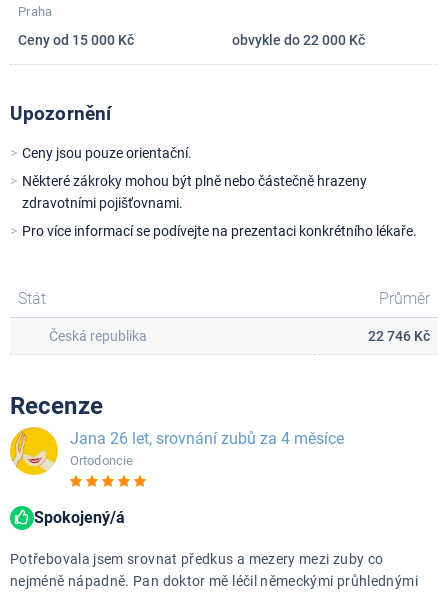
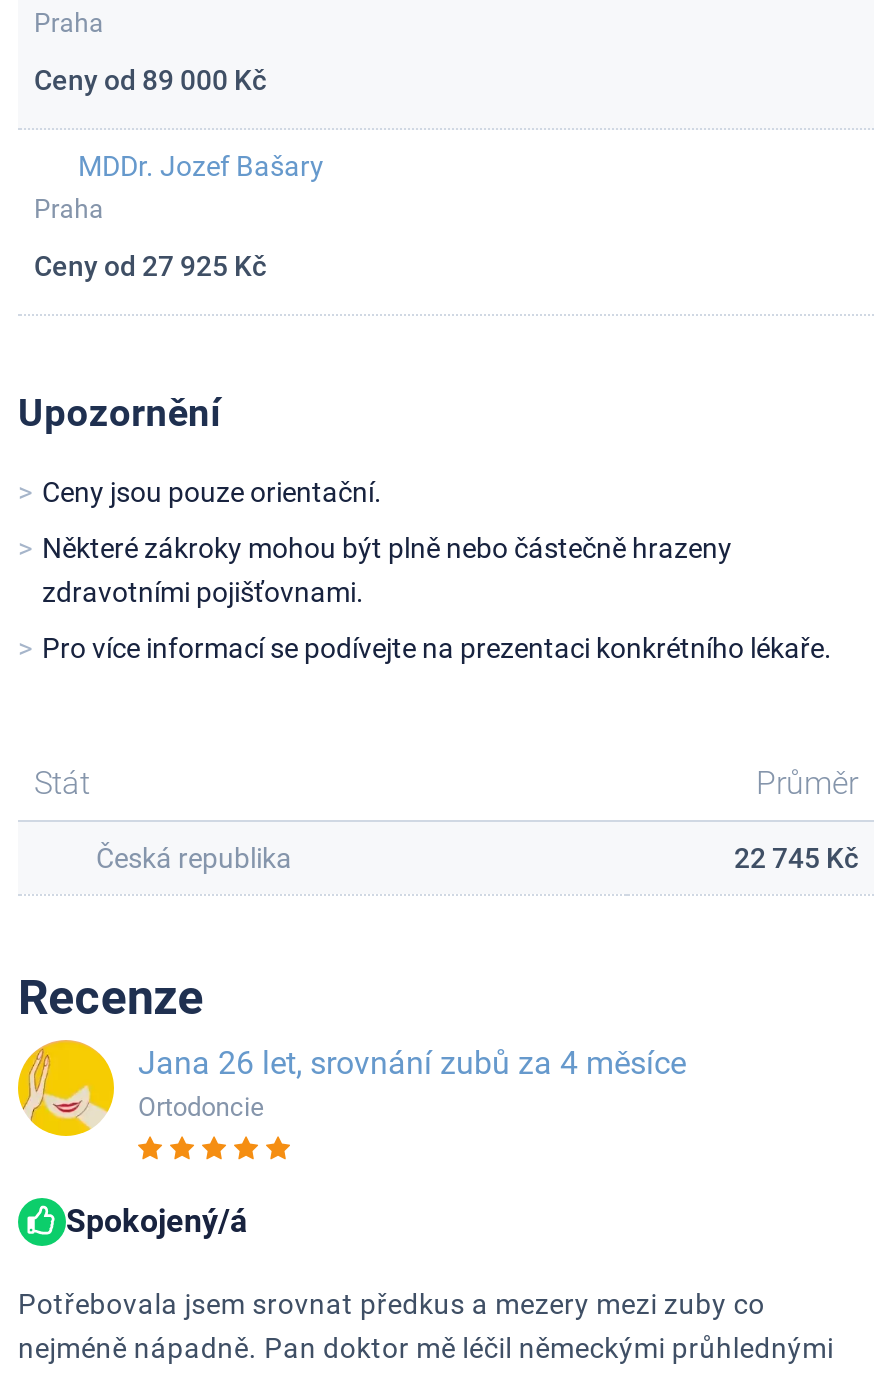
[18,32,365,48] Ceny od 15 000 Kč | obvykle do 22 000 Kč -> [34,64,324,282] Ceny od 89 000 Kč | MDDr. Jozef Bašary | Praha | Ceny od 27 925 Kč
[368,328,430,344] 22 746 Kč -> [734,842,858,874] 22 745 Kč

